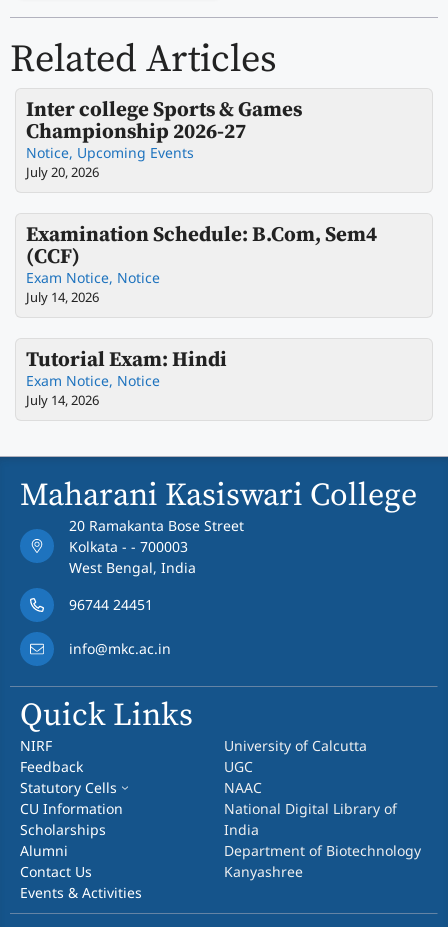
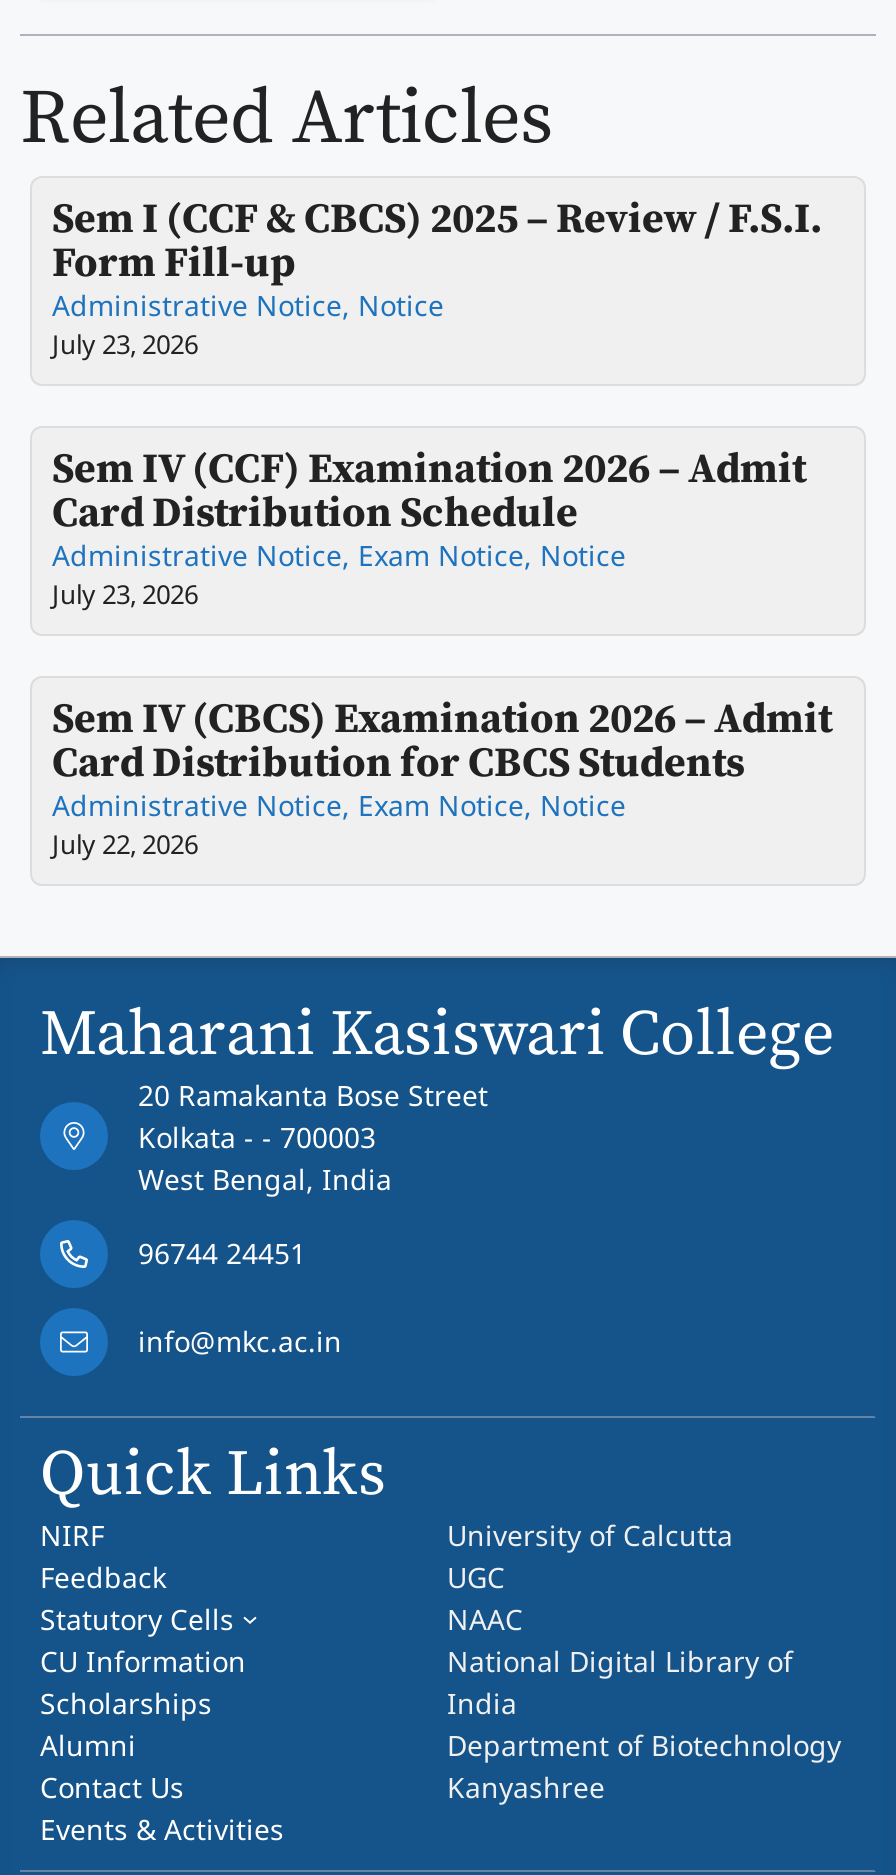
[26,97,302,181] Inter college Sports & Games | Championship 2026-27 | Notice, Upcoming Events | July 20, 2026 -> [52,193,822,361] Sem I (CCF & CBCS) 2025 – Review / F.S.I. | Form Fill-up | Administrative Notice, Notice | July 23, 2026
[26,222,377,306] Examination Schedule: B.Com, Sem4 | (CCF) | Exam Notice, Notice | July 14, 2026 -> [52,443,806,611] Sem IV (CCF) Examination 2026 – Admit | Card Distribution Schedule | Administrative Notice, Exam Notice, Notice | July 23, 2026
[26,347,227,409] Tutorial Exam: Hindi | Exam Notice, Notice | July 14, 2026 -> [52,693,832,861] Sem IV (CBCS) Examination 2026 – Admit | Card Distribution for CBCS Students | Administrative Notice, Exam Notice, Notice | July 22, 2026

